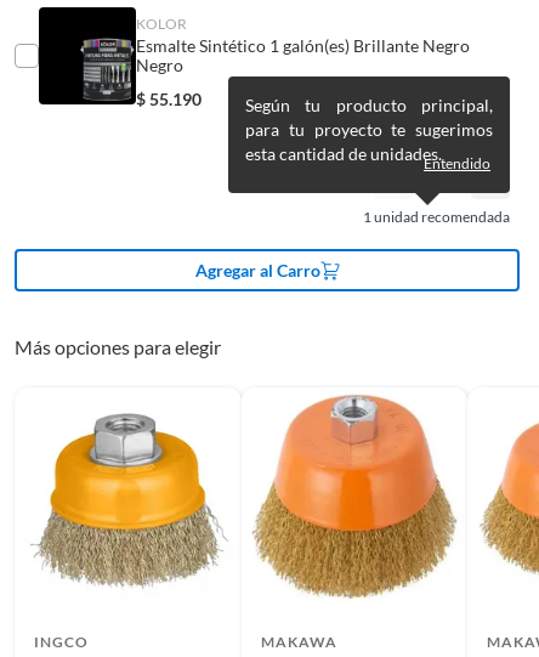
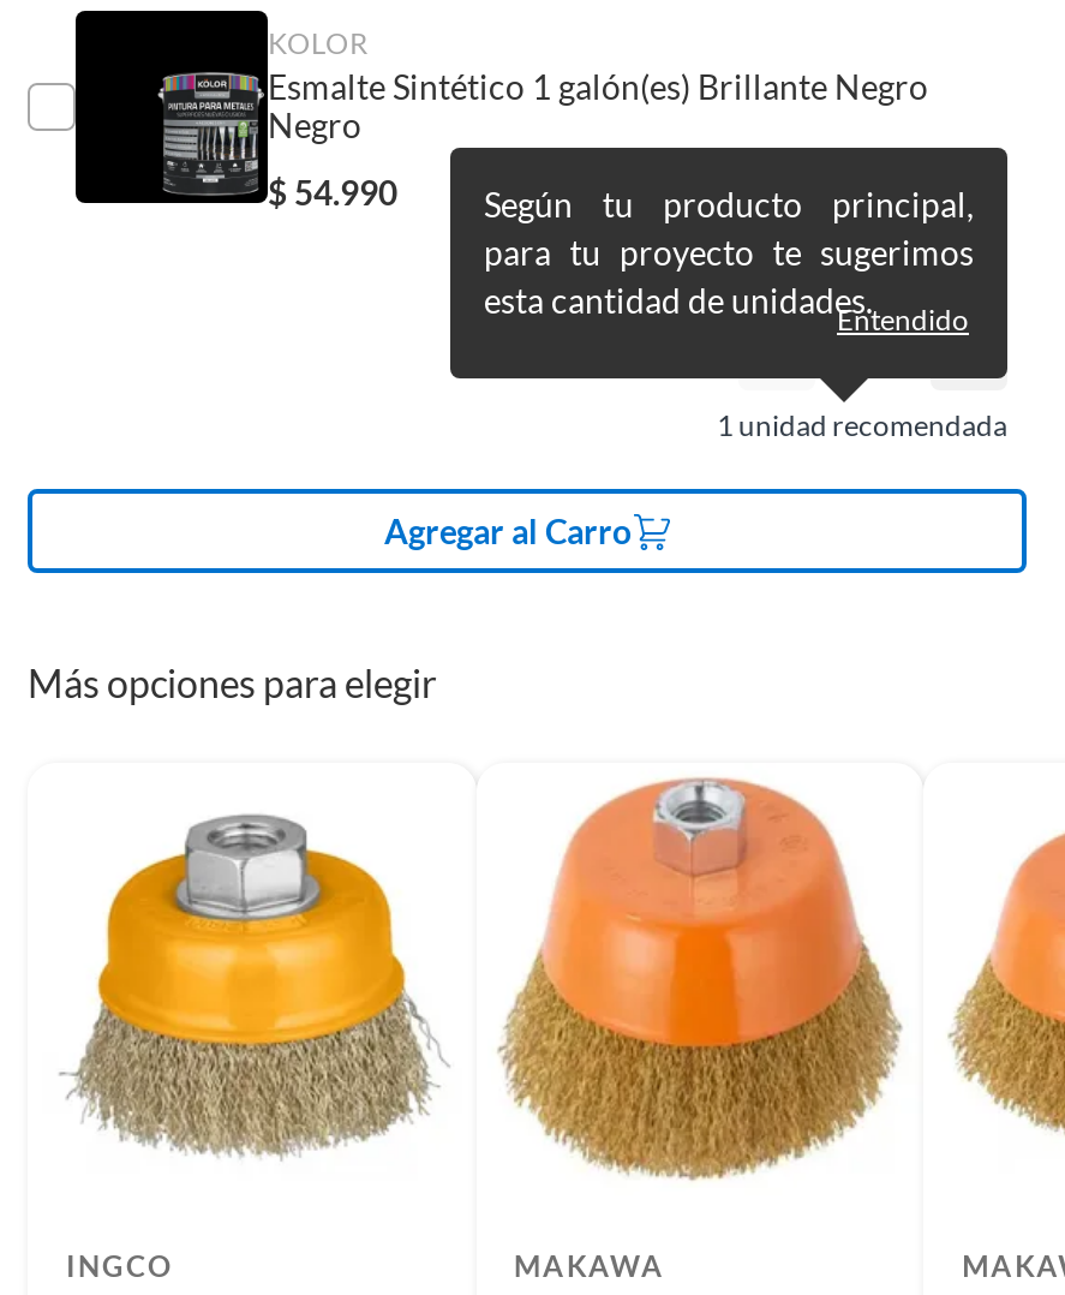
[136,89,202,109] $55.190 -> [268,172,397,213] $54.990

